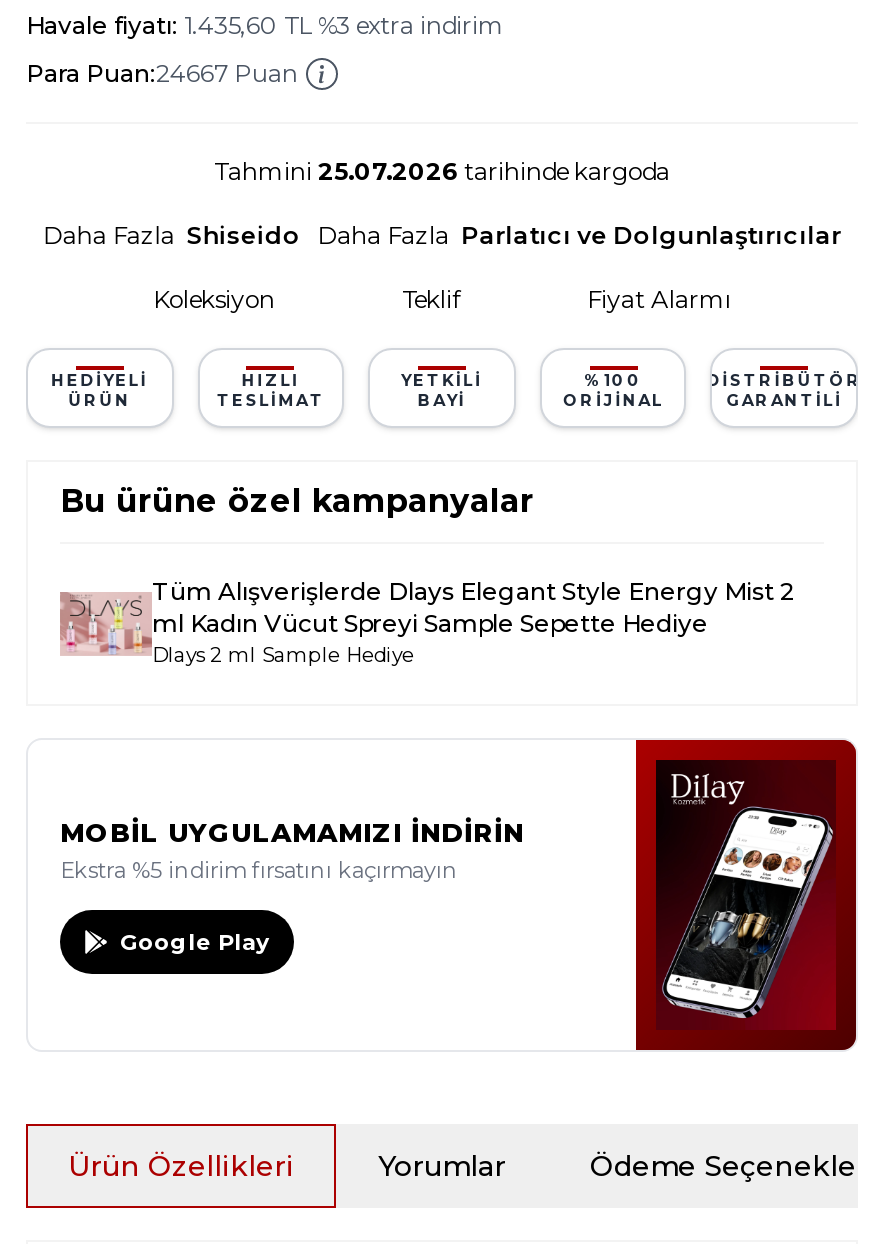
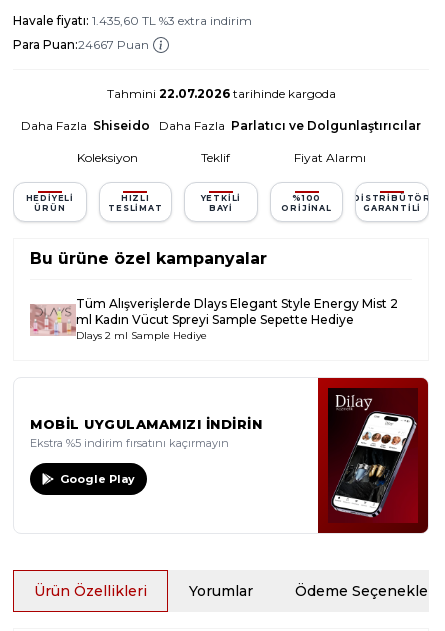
[214,156,670,186] Tahmini 25.07.2026 tarihinde kargoda -> [106,86,335,101] Tahmini 22.07.2026 tarihinde kargoda

